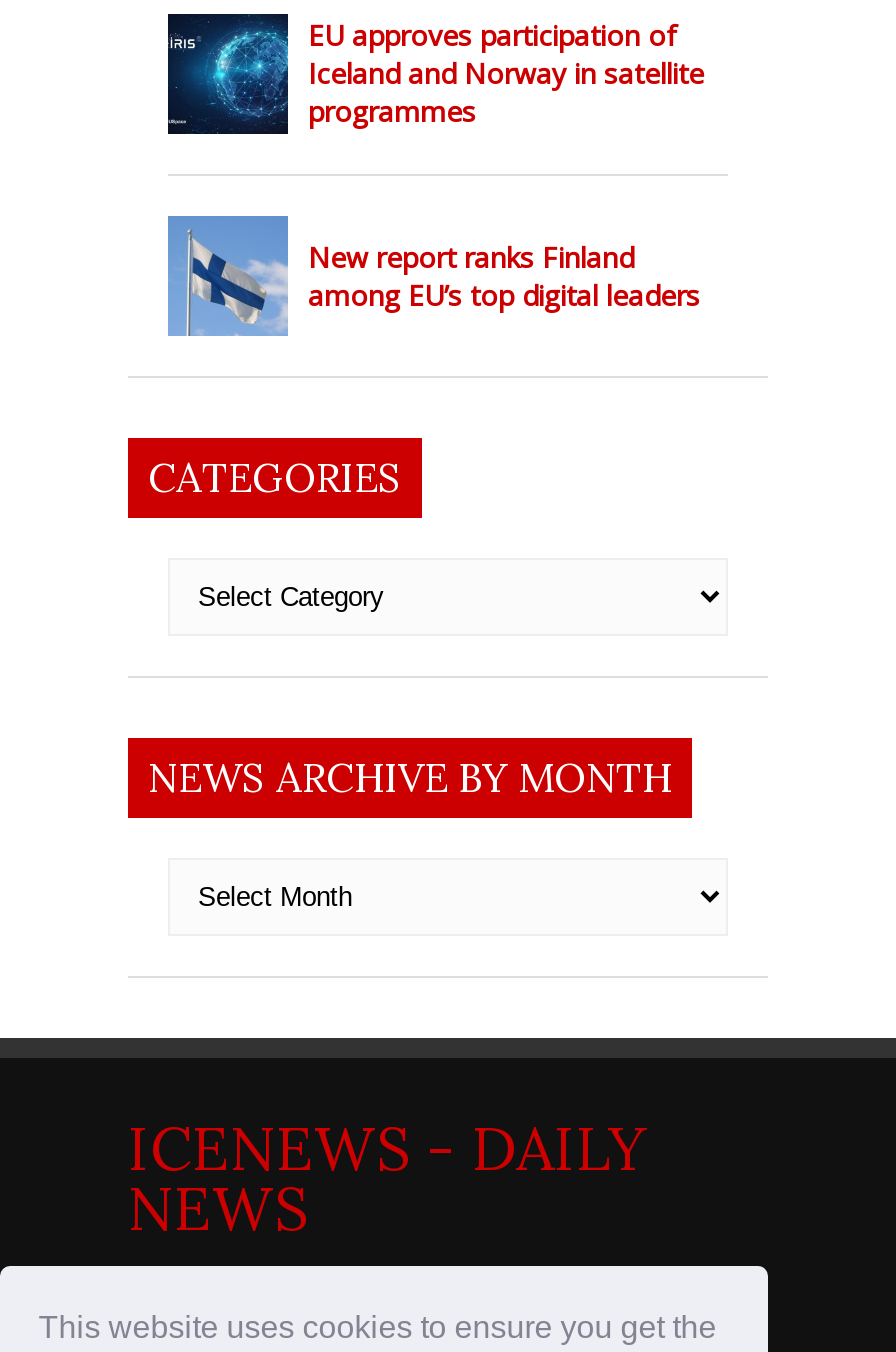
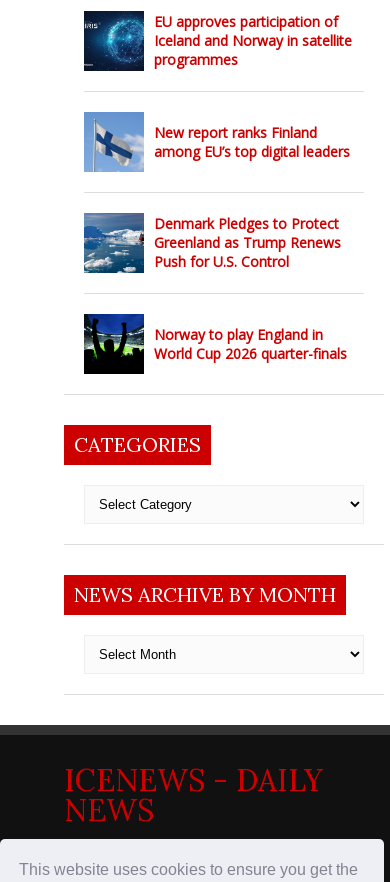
none -> [83,212,341,274] [image] | Denmark Pledges to Protect | Greenland as Trump Renews | Push for U.S. Control
none -> [83,313,347,375] [image] | Norway to play England in | World Cup 2026 quarter-finals

